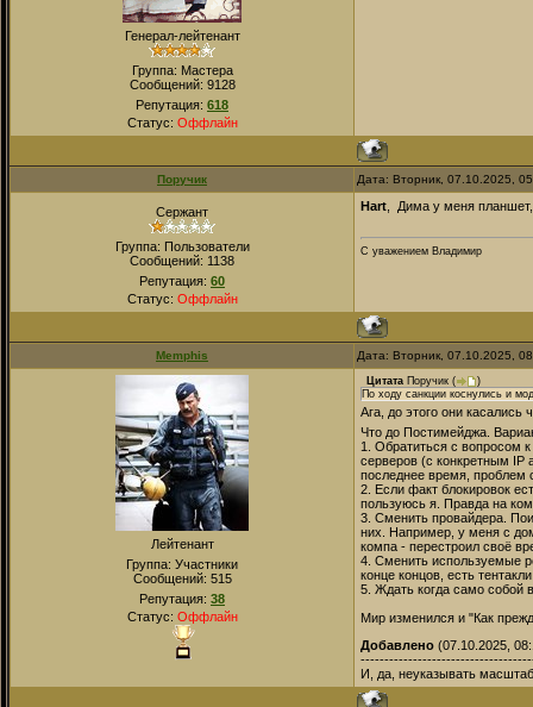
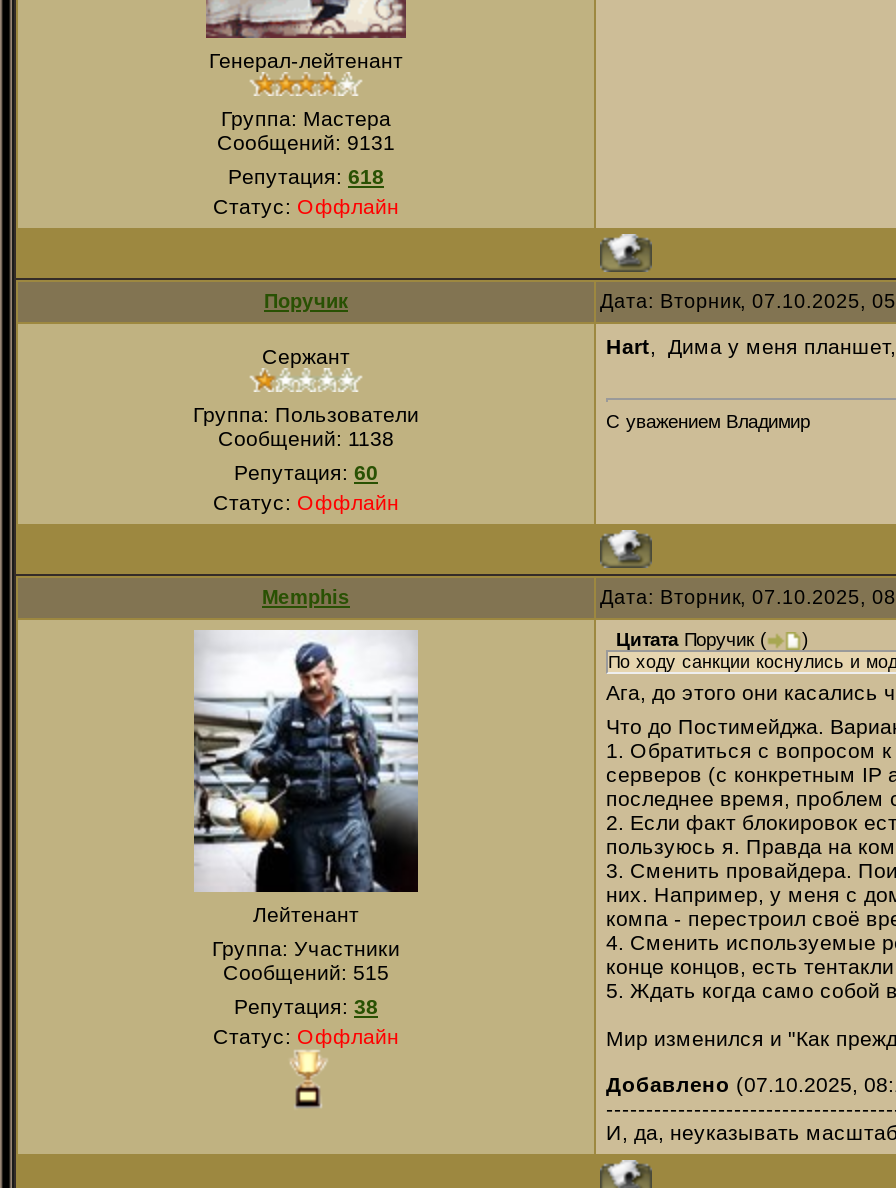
[129,77,235,92] Сообщений: 9128 -> [217,130,395,154] Сообщений: 9131

